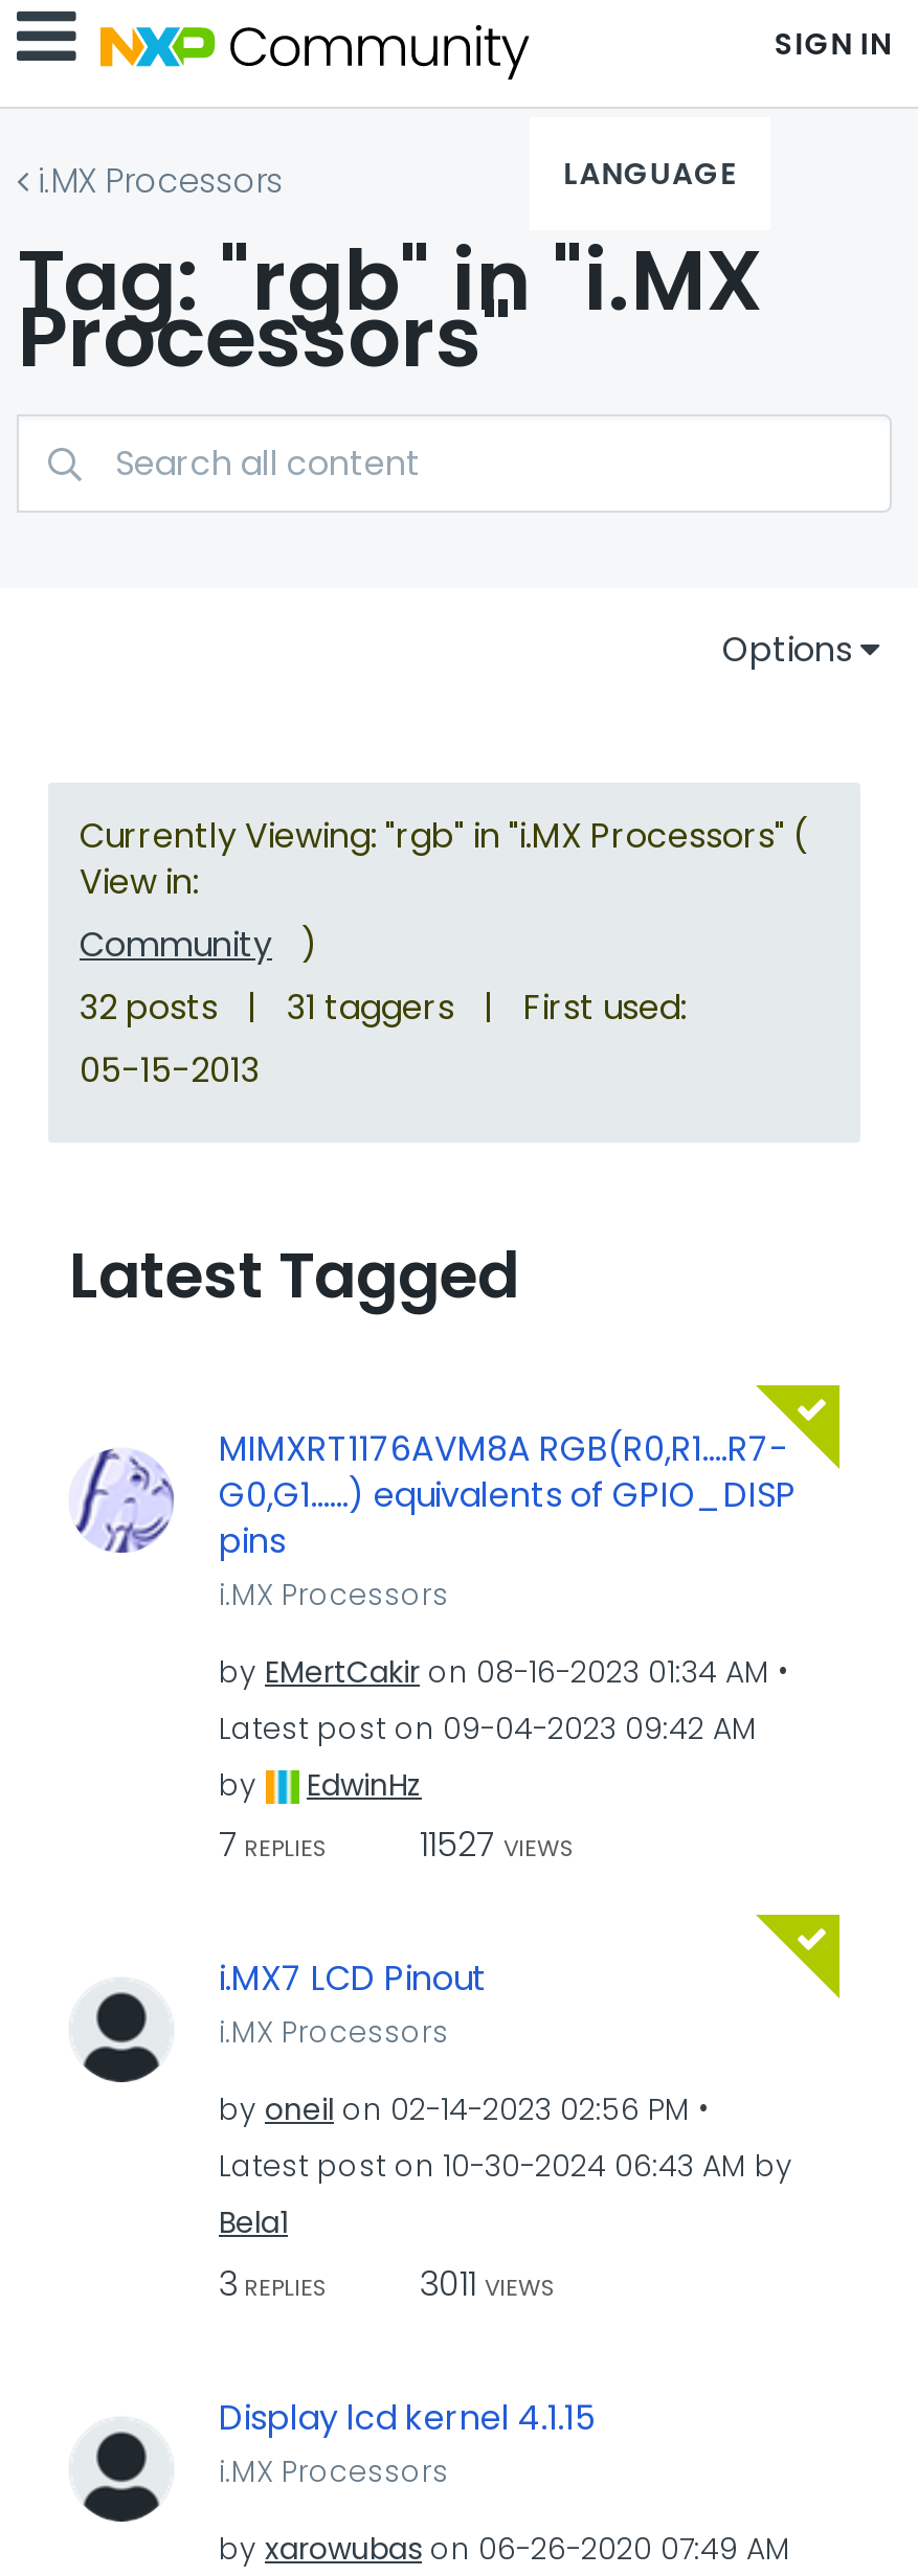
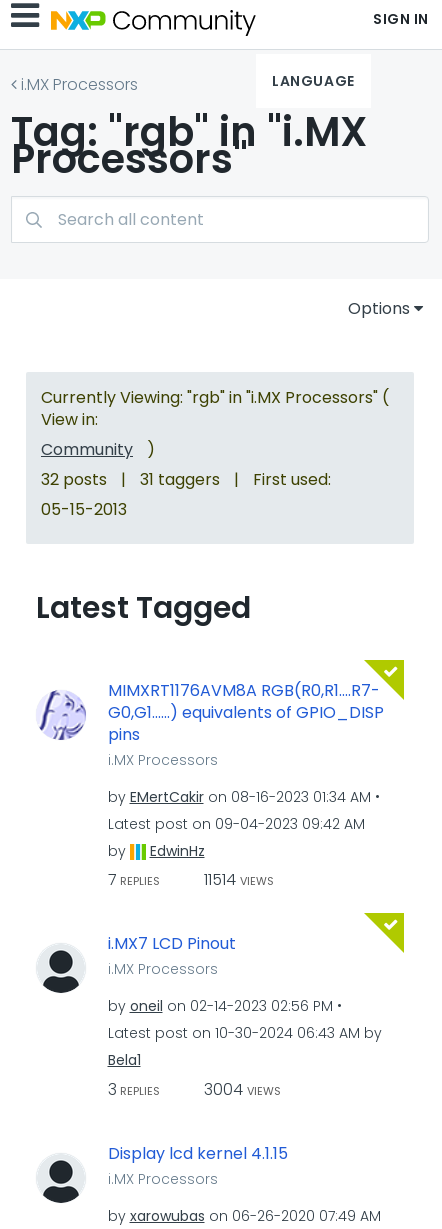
[219,1821,575,1869] 7 REPLIES 11527 VIEWS -> [107,868,273,891] 7 REPLIES 11514 VIEWS
[219,2259,556,2307] 3 REPLIES 3011 VIEWS -> [107,1077,280,1100] 3 REPLIES 3004 VIEWS

